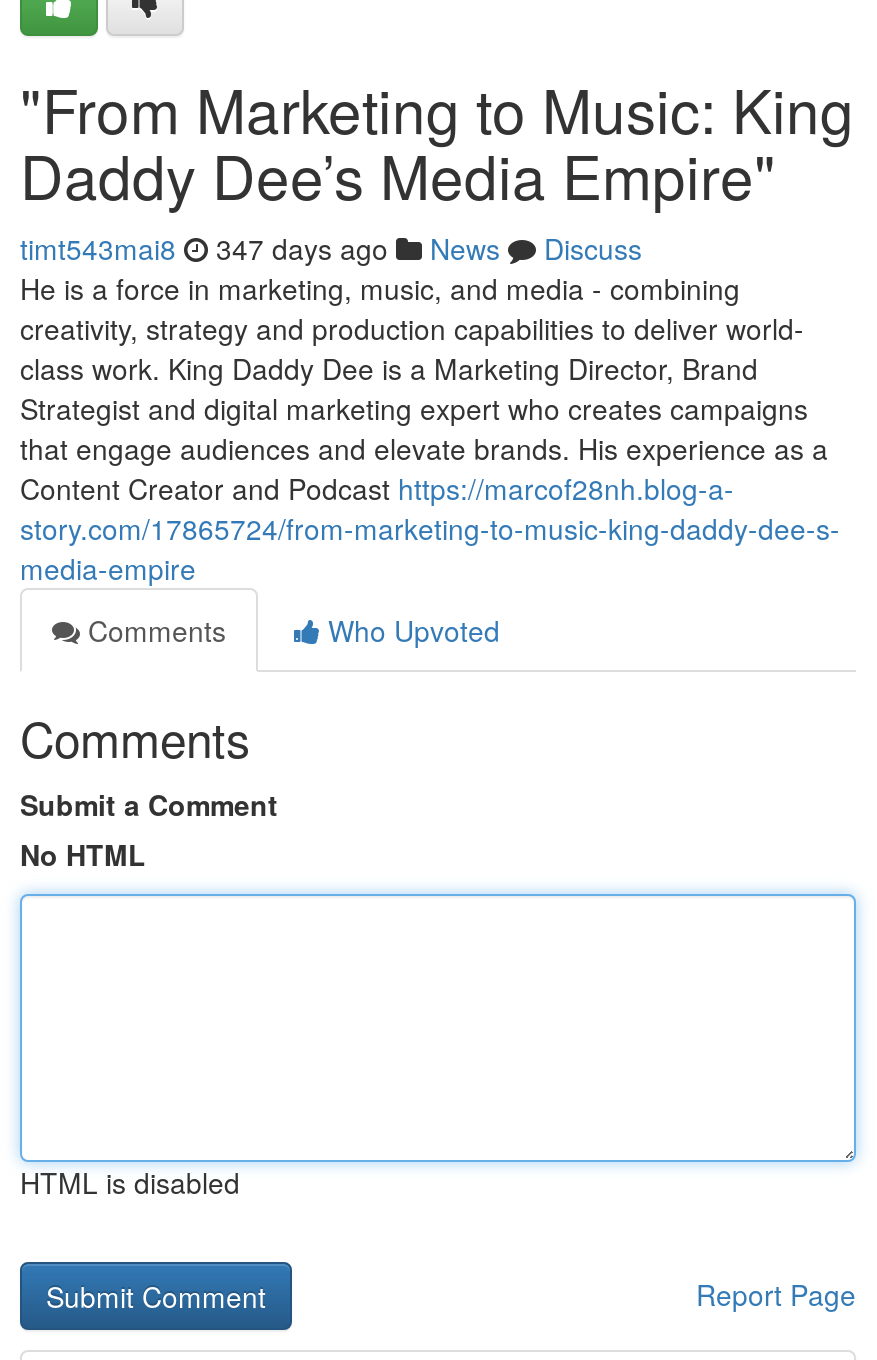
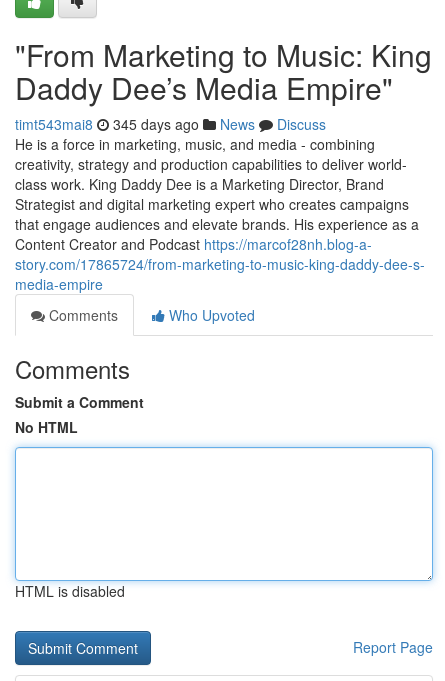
[20,228,642,268] timt543mai8 347 days ago News Discuss -> [15,114,326,134] timt543mai8 345 days ago News Discuss

